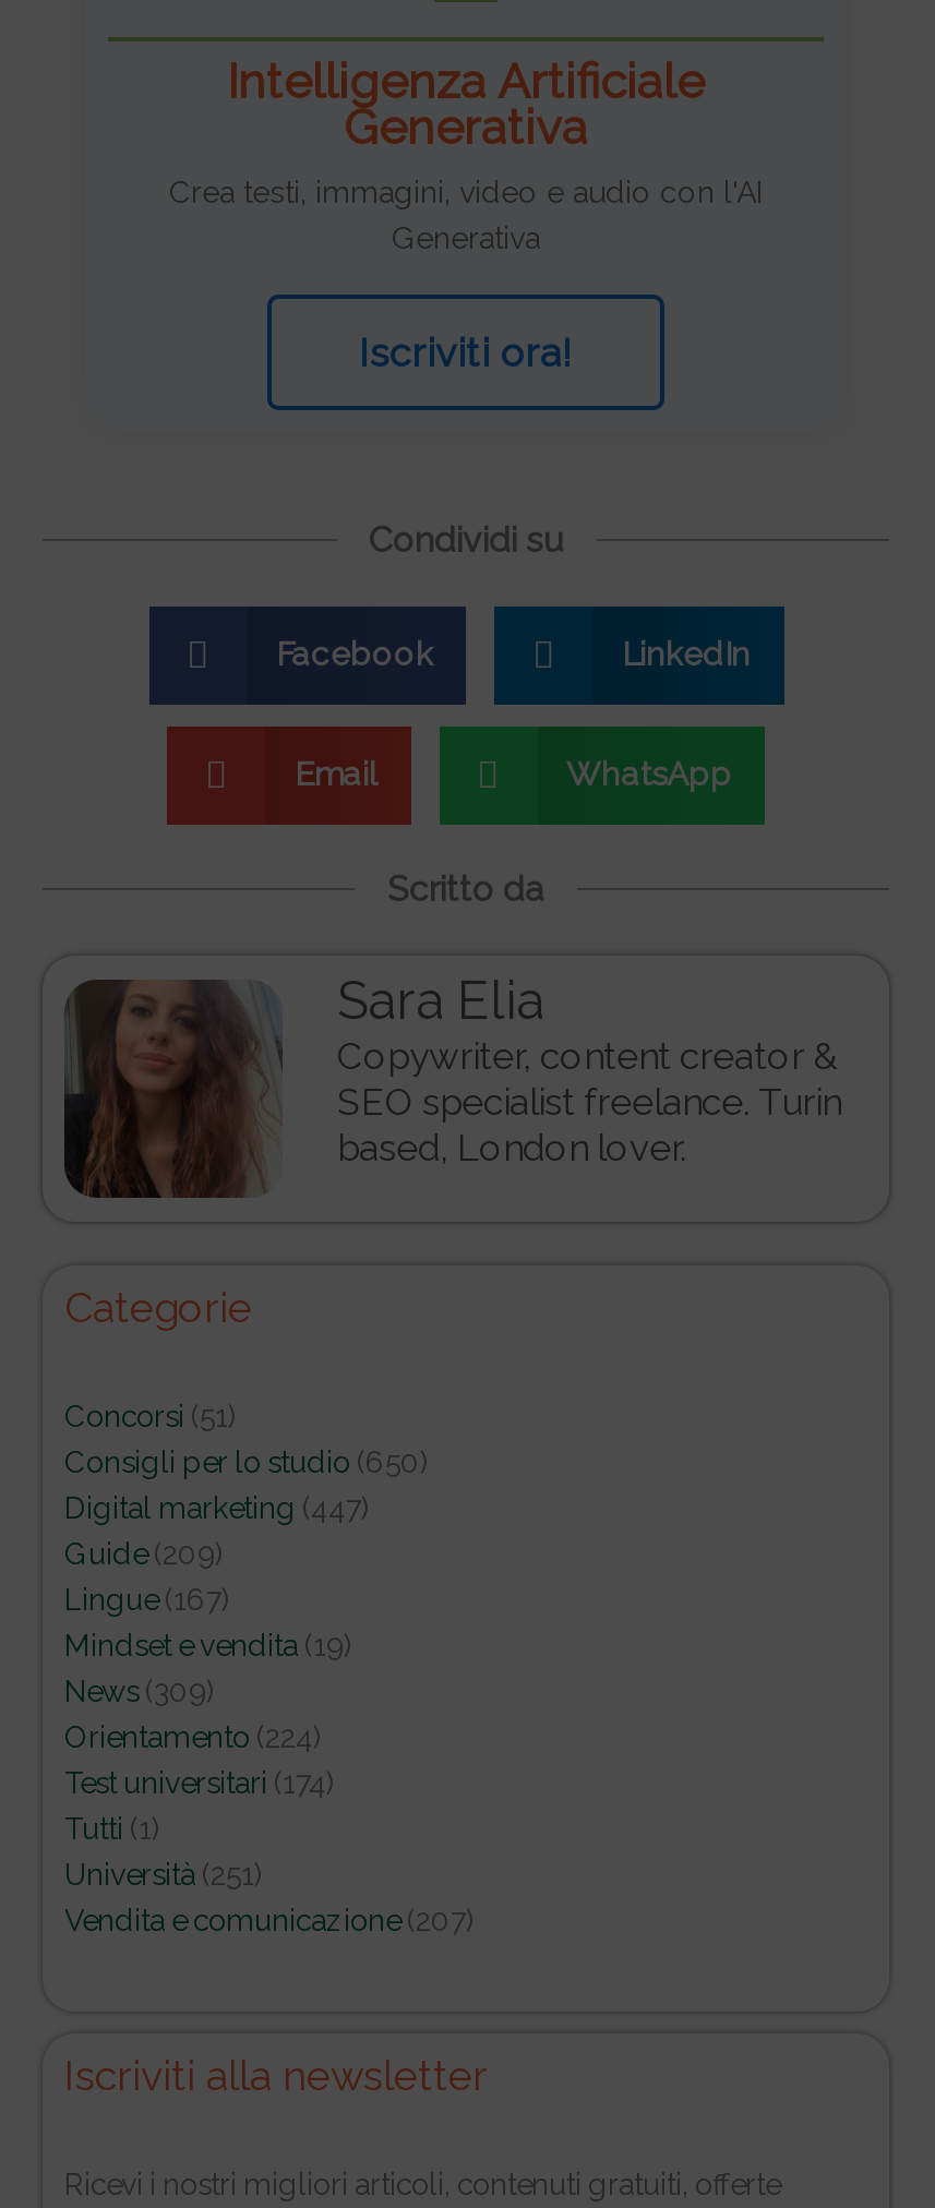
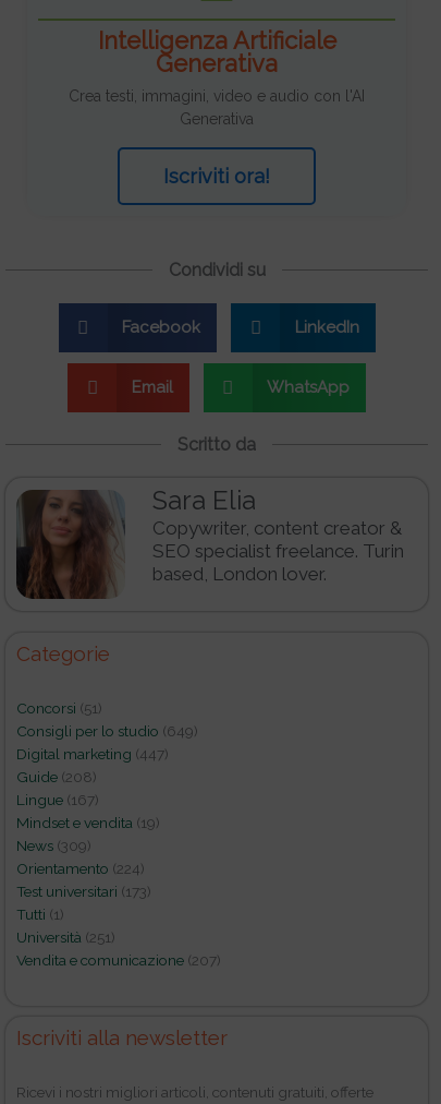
[64,1445,429,1480] Consigli per lo studio (650) -> [16,723,198,740] Consigli per lo studio (649)
[64,1537,224,1572] Guide(209) -> [16,768,97,786] Guide(208)
[64,1766,335,1801] Test universitari (174) -> [16,883,151,900] Test universitari (173)

